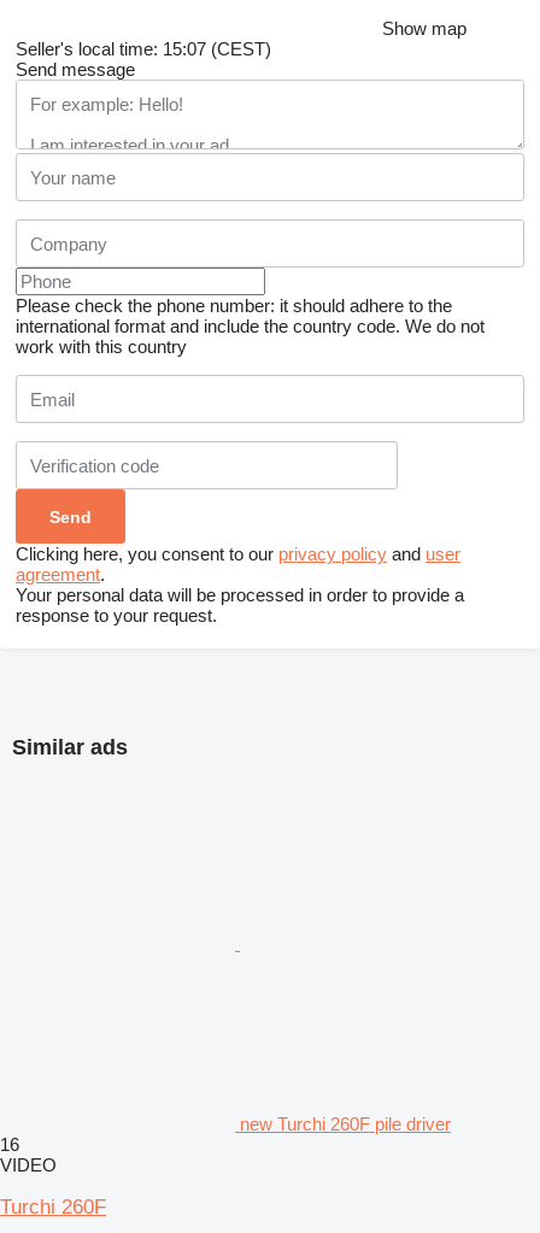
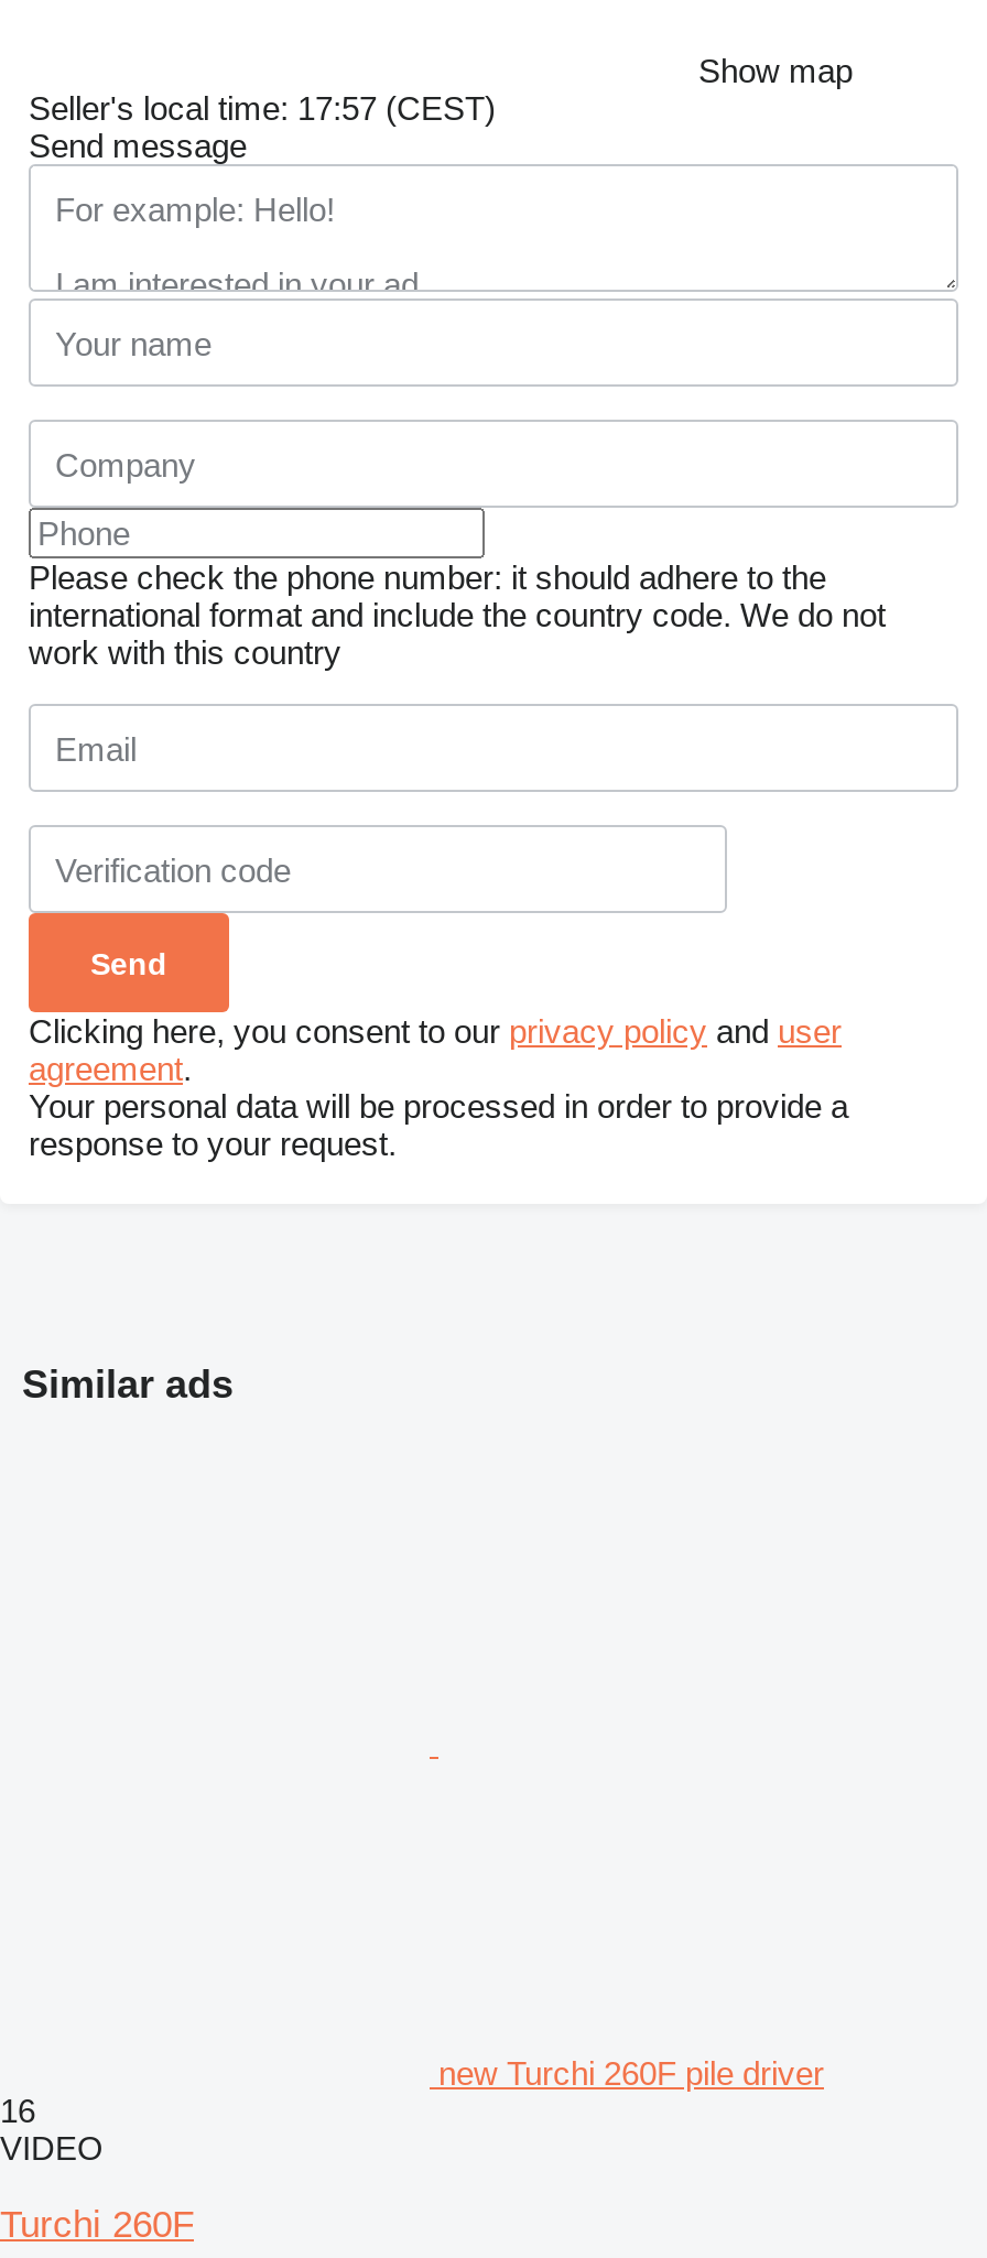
[16,39,271,59] Seller's local time: 15:07 (CEST) -> [29,89,496,127] Seller's local time: 17:57 (CEST)

